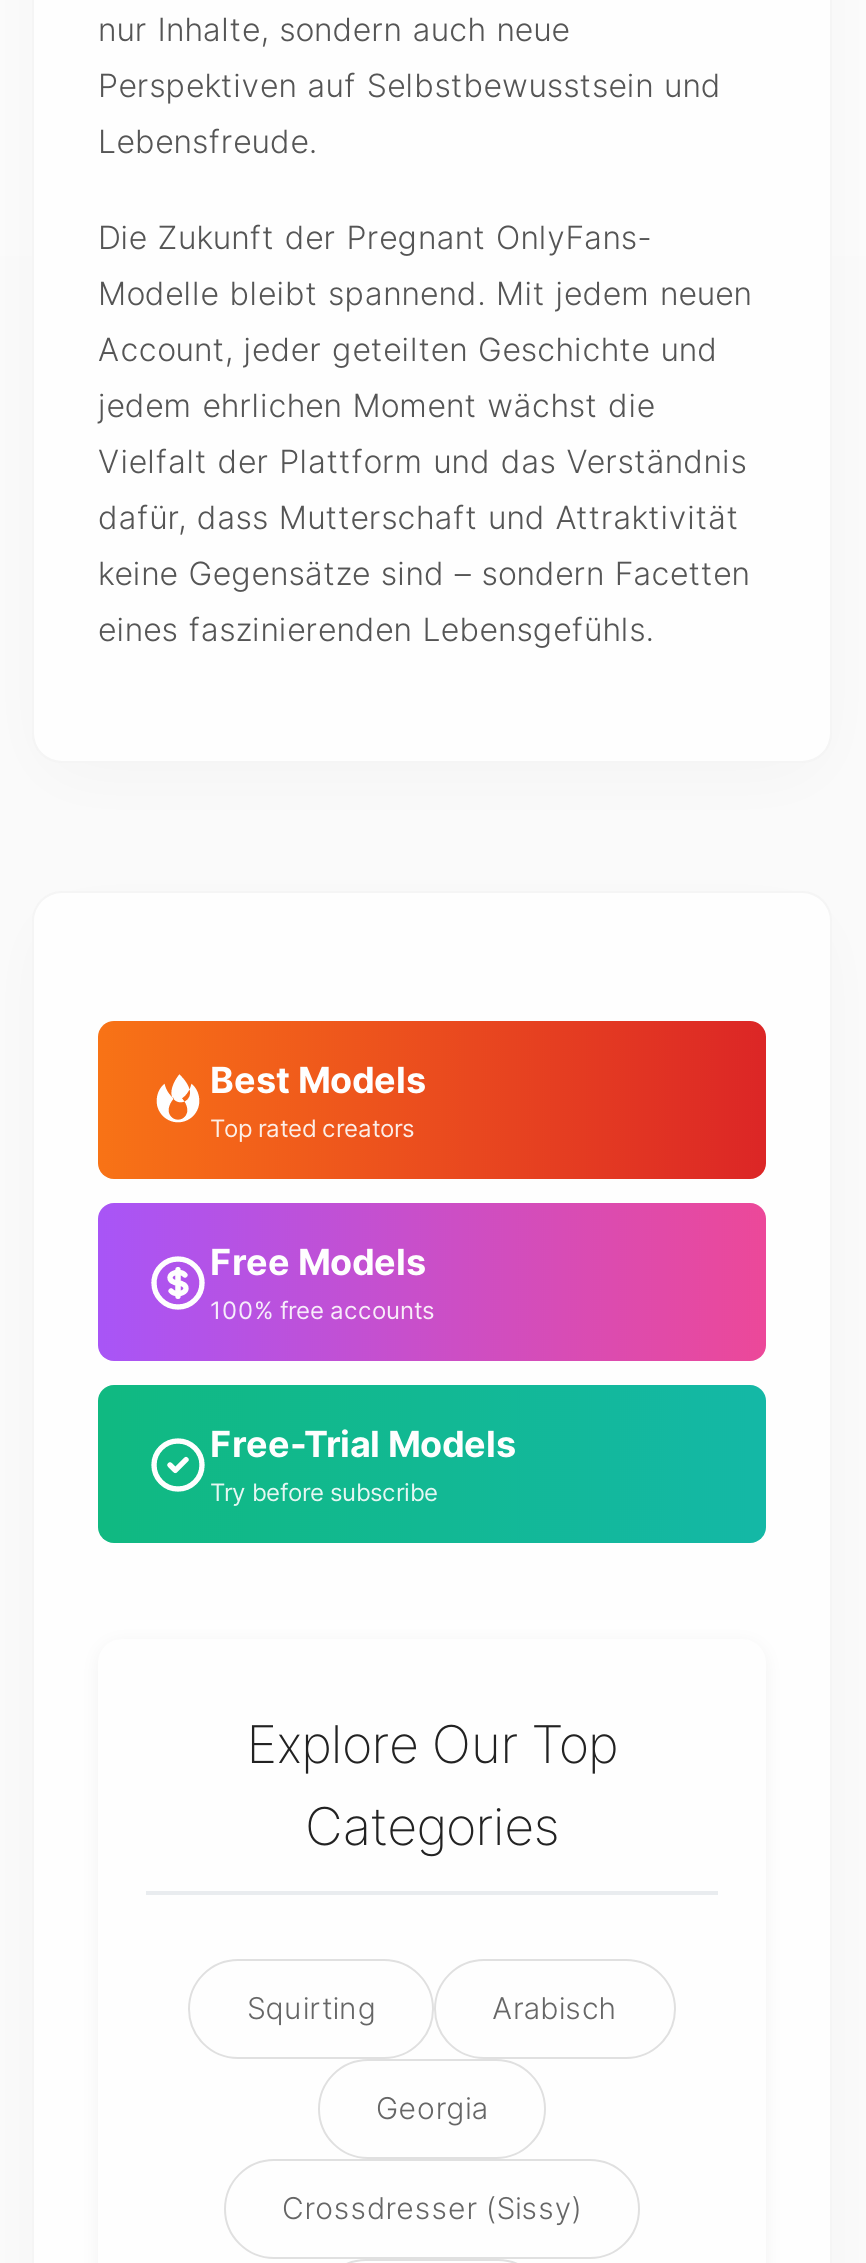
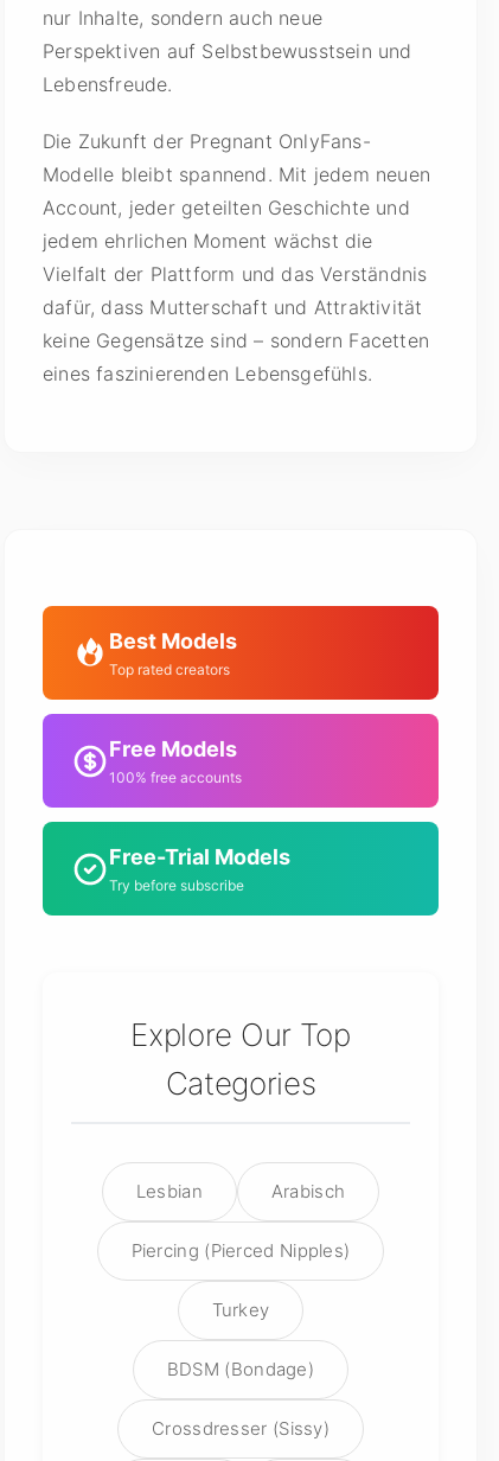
[247,1989,376,2027] Squirting -> [136,1180,202,1202] Lesbian
[376,2089,488,2127] Georgia -> [131,1239,350,1380] Piercing (Pierced Nipples) | Turkey | BDSM (Bondage)

